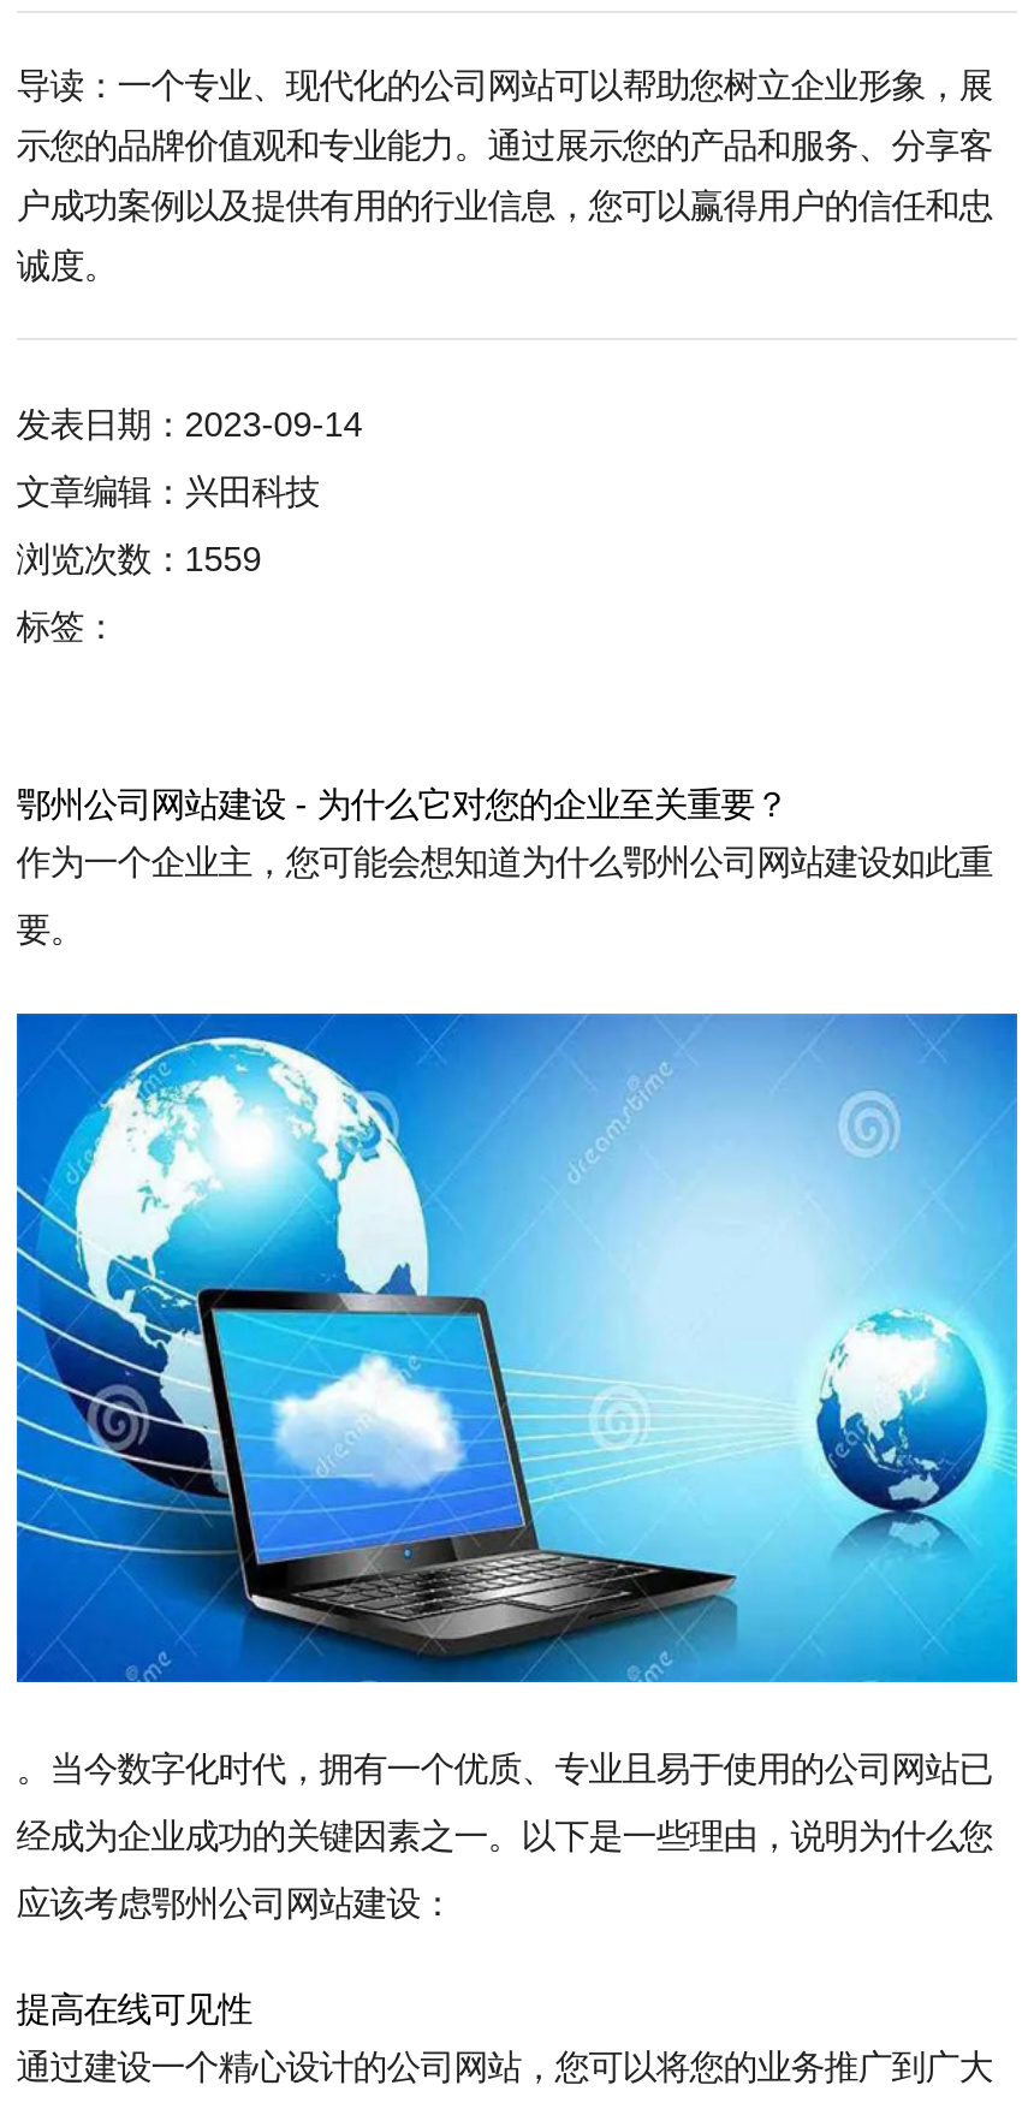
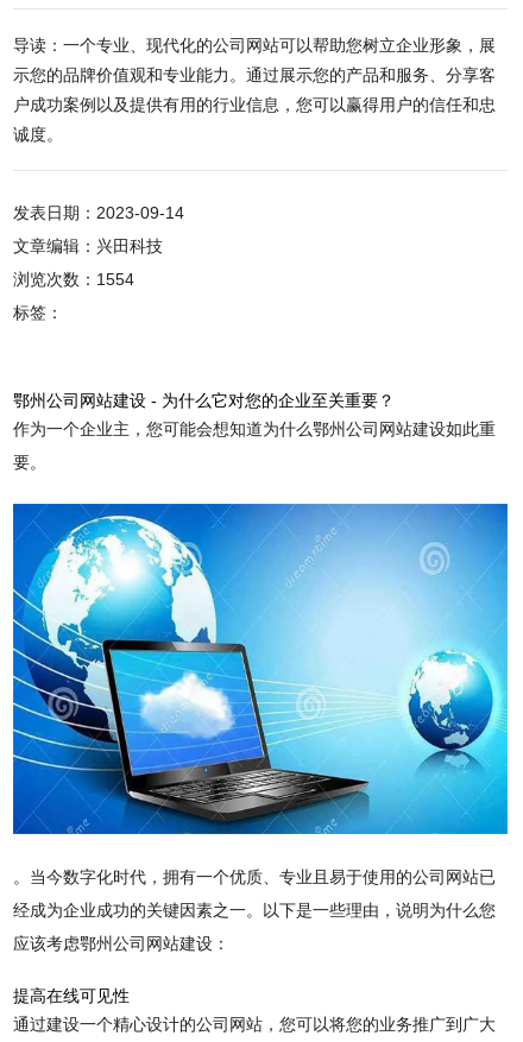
[16,541,262,579] 浏览次数：1559 -> [13,270,134,289] 浏览次数：1554

